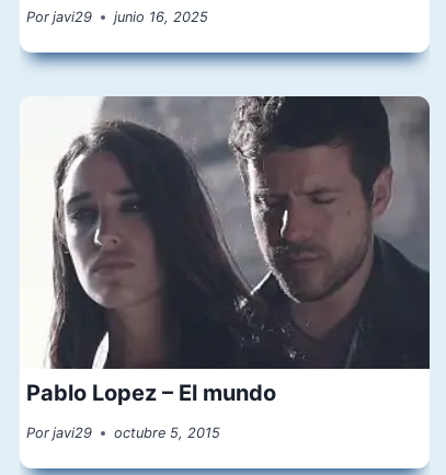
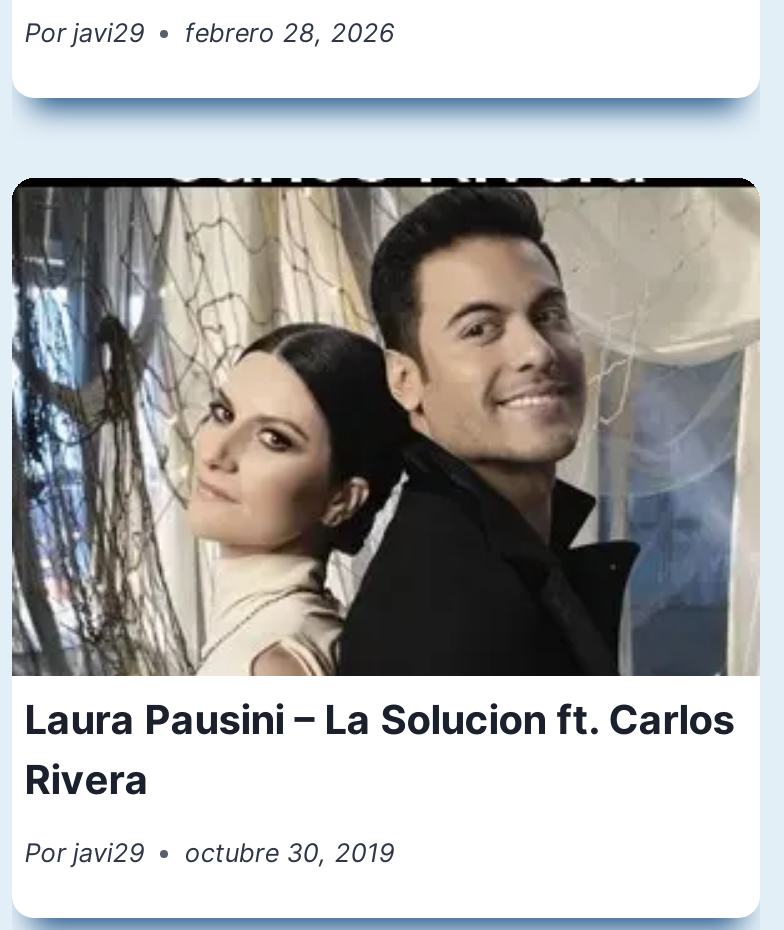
[27,9,209,25] Por javi29 junio 16, 2025 -> [24,18,395,48] Por javi29 febrero 28, 2026
[20,95,431,406] [image] | Pablo Lopez – El mundo -> [10,176,760,803] [image] | Laura Pausini – La Solucion ft. Carlos | Rivera
[27,425,221,441] Por javi29 octubre 5, 2015 -> [24,839,395,869] Por javi29 octubre 30, 2019

